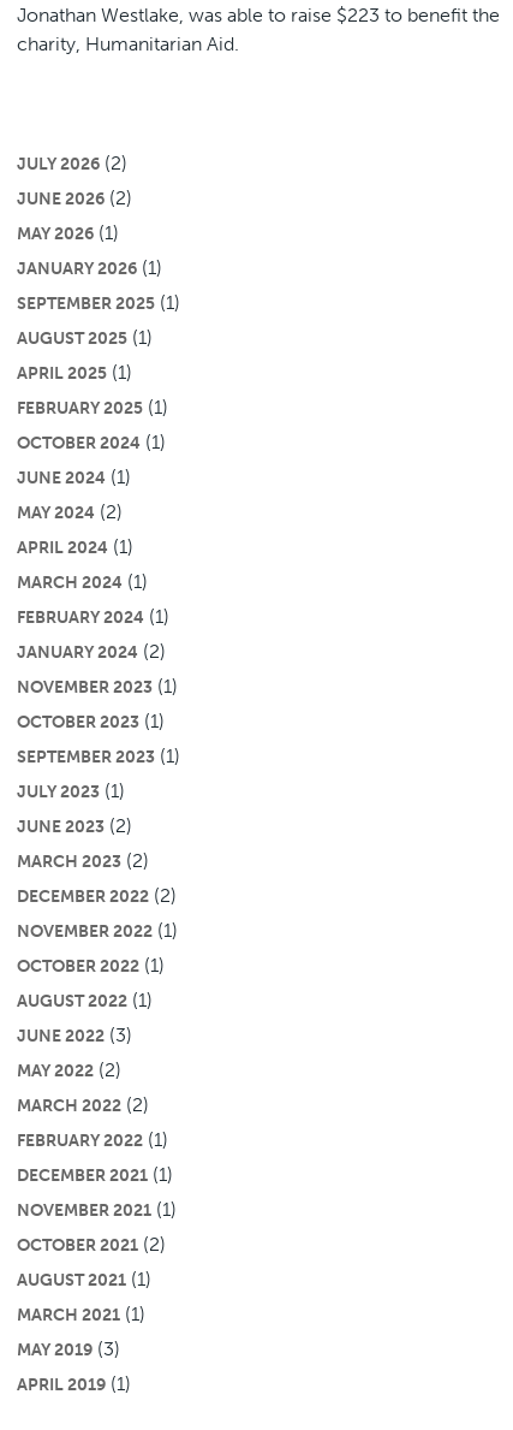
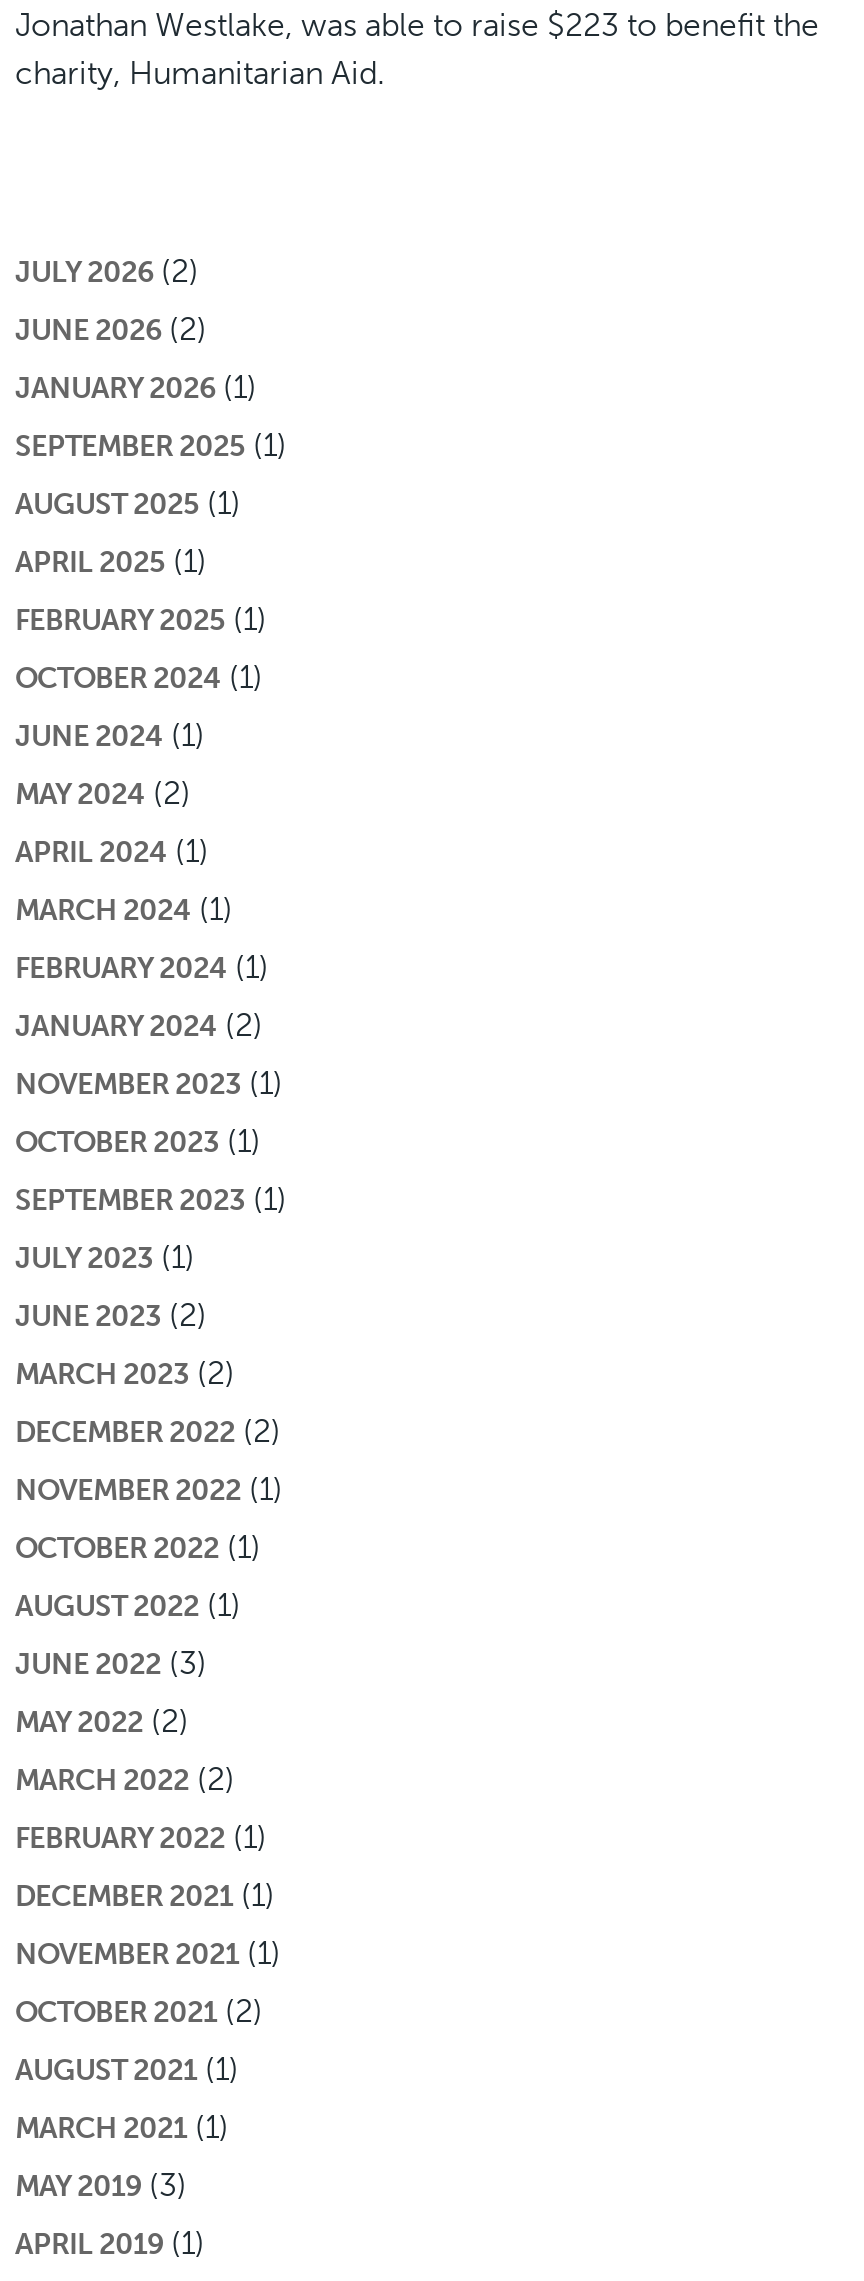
[17,222,119,245] MAY 2026 (1) -> none

